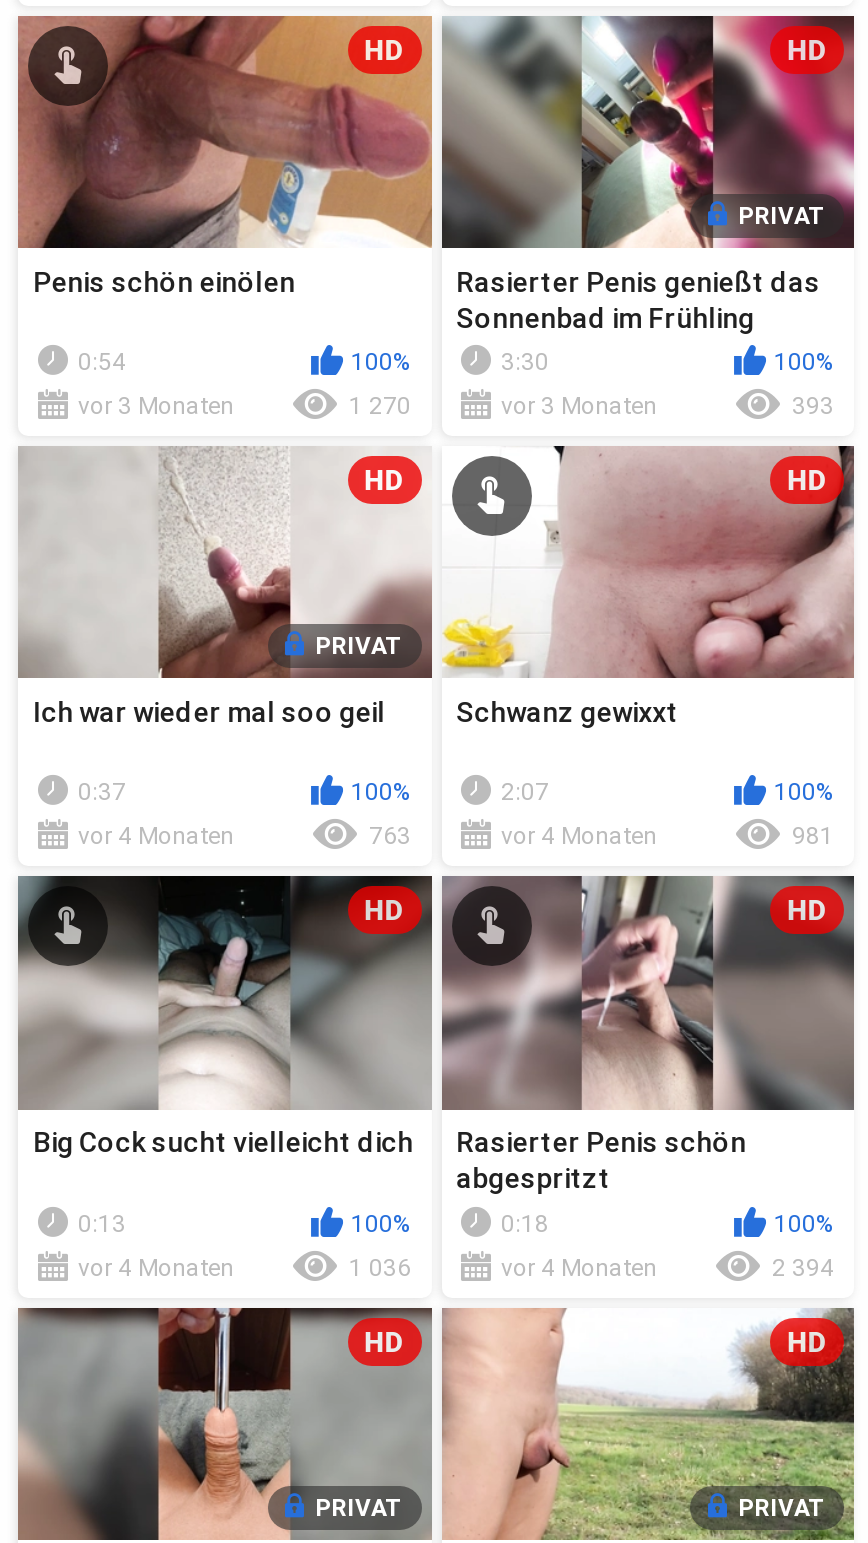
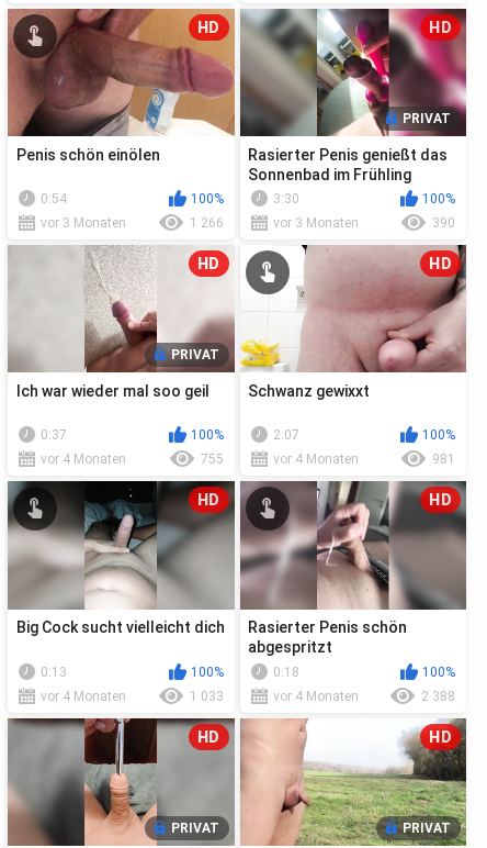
[349,392,411,420] 1 270 -> [189,216,223,231] 1 266
[792,392,834,420] 393 -> [432,216,455,231] 390
[369,823,411,851] 763 -> [200,452,223,467] 755
[349,1253,411,1281] 1 036 -> [189,688,223,704] 1 033
[772,1253,834,1281] 2 394 -> [421,688,455,704] 2 388

